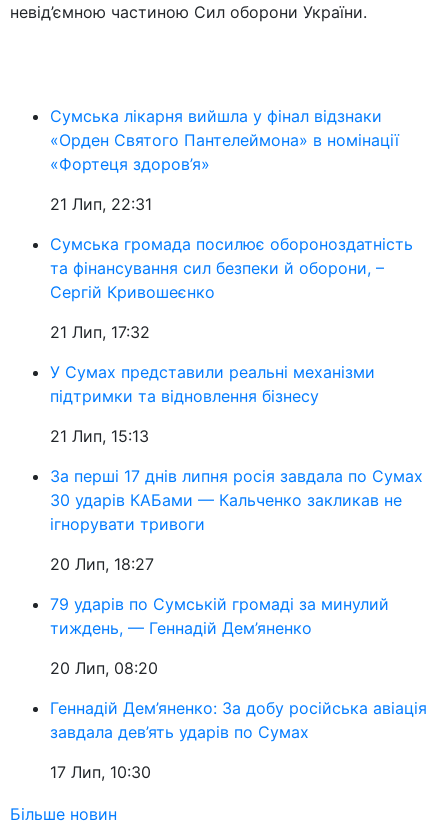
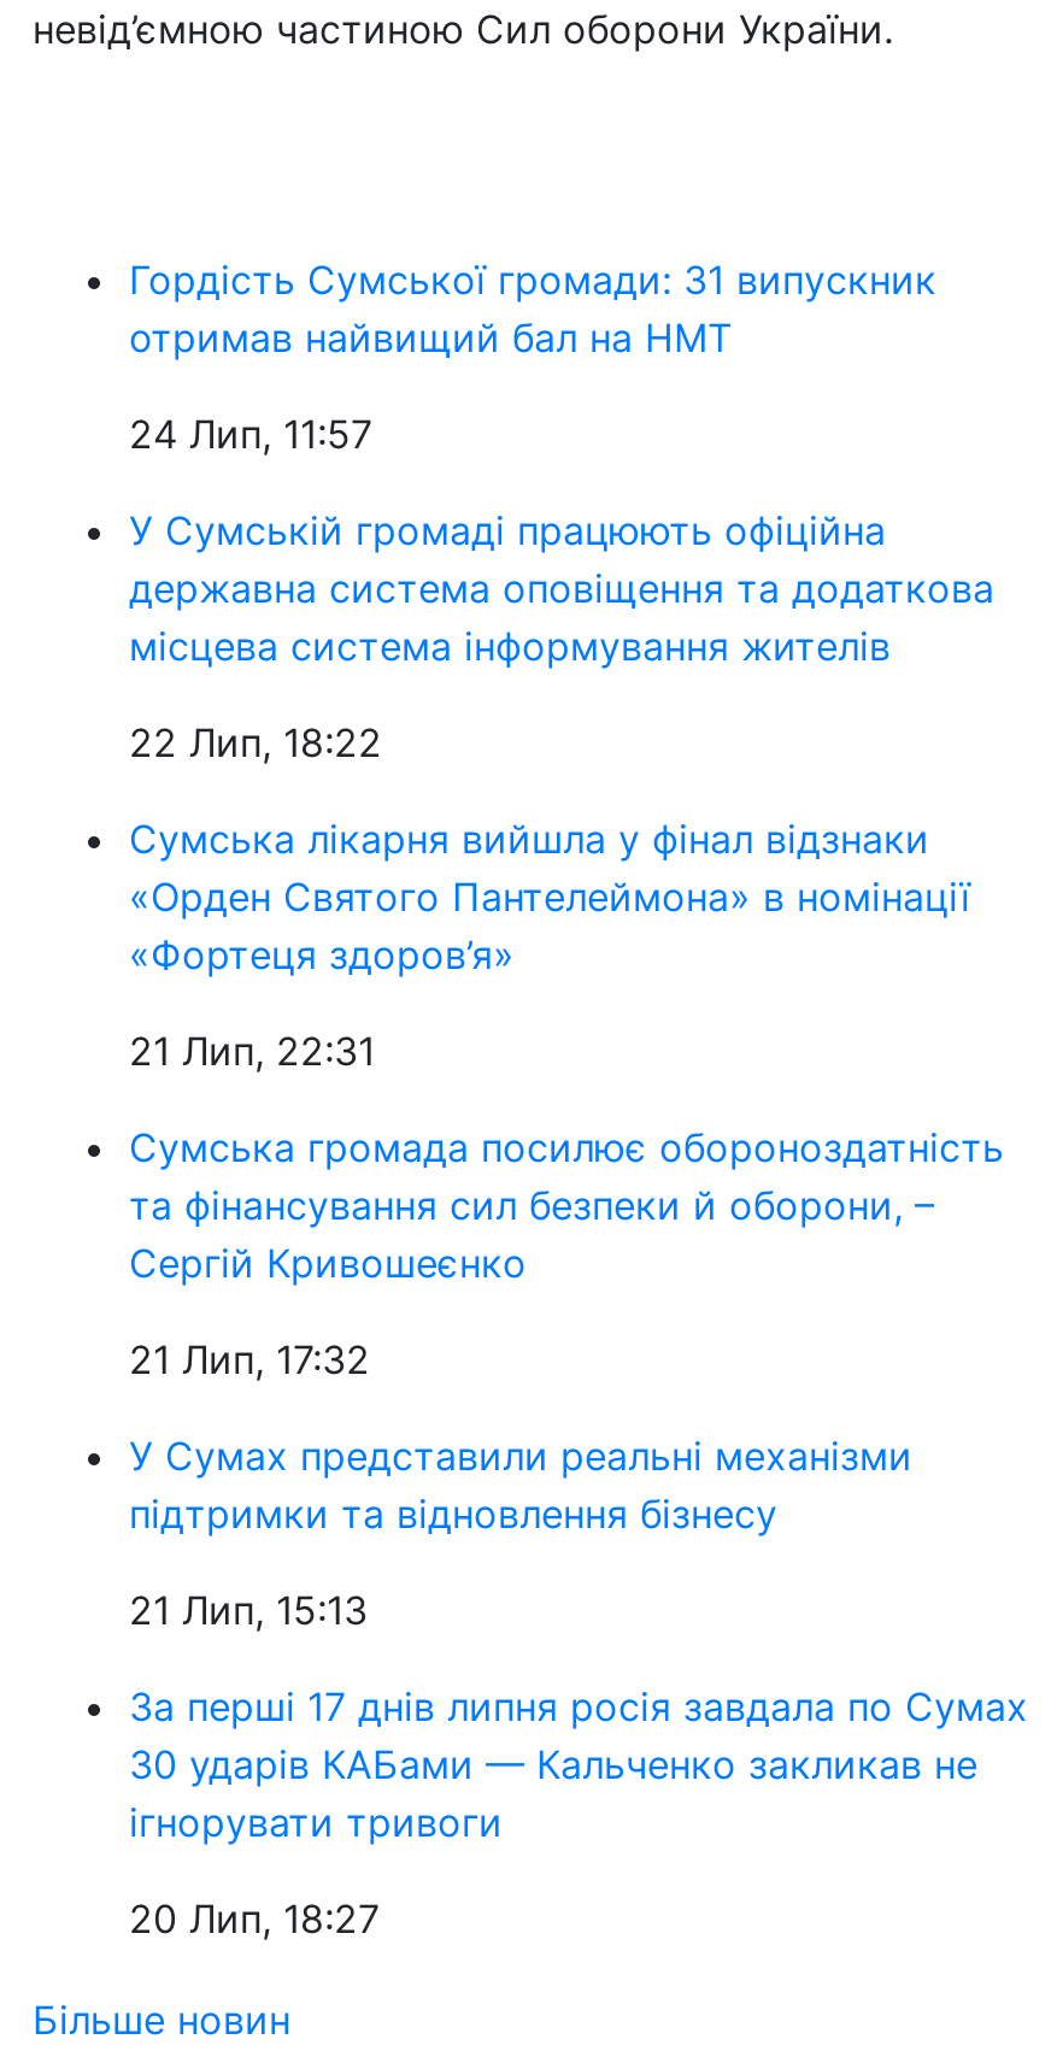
none -> [129,256,994,767] Гордість Сумської громади: 31 випускник | отримав найвищий бал на НМТ | 24 Лип, 11:57 | У Сумській громаді працюють офіційна | державна система оповіщення та додаткова | місцева система інформування жителів | 22 Лип, 18:22
moved [50,106,423,574] -> [129,815,1028,1943]: Сумська лікарня вийшла у фінал відзнаки | «Орден Святого Пантелеймона» в номінації | «Фортеця здоров’я» | ... | ігнорувати тривоги | 20 Лип, 18:27
[50,594,427,782] 79 ударів по Сумській громаді за минулий | тиждень, — Геннадій Дем’яненко | 20 Лип, 08:20 | Геннадій Дем’яненко: За добу російська авіація | завдала дев’ять ударів по Сумах | 17 Лип, 10:30 -> none

